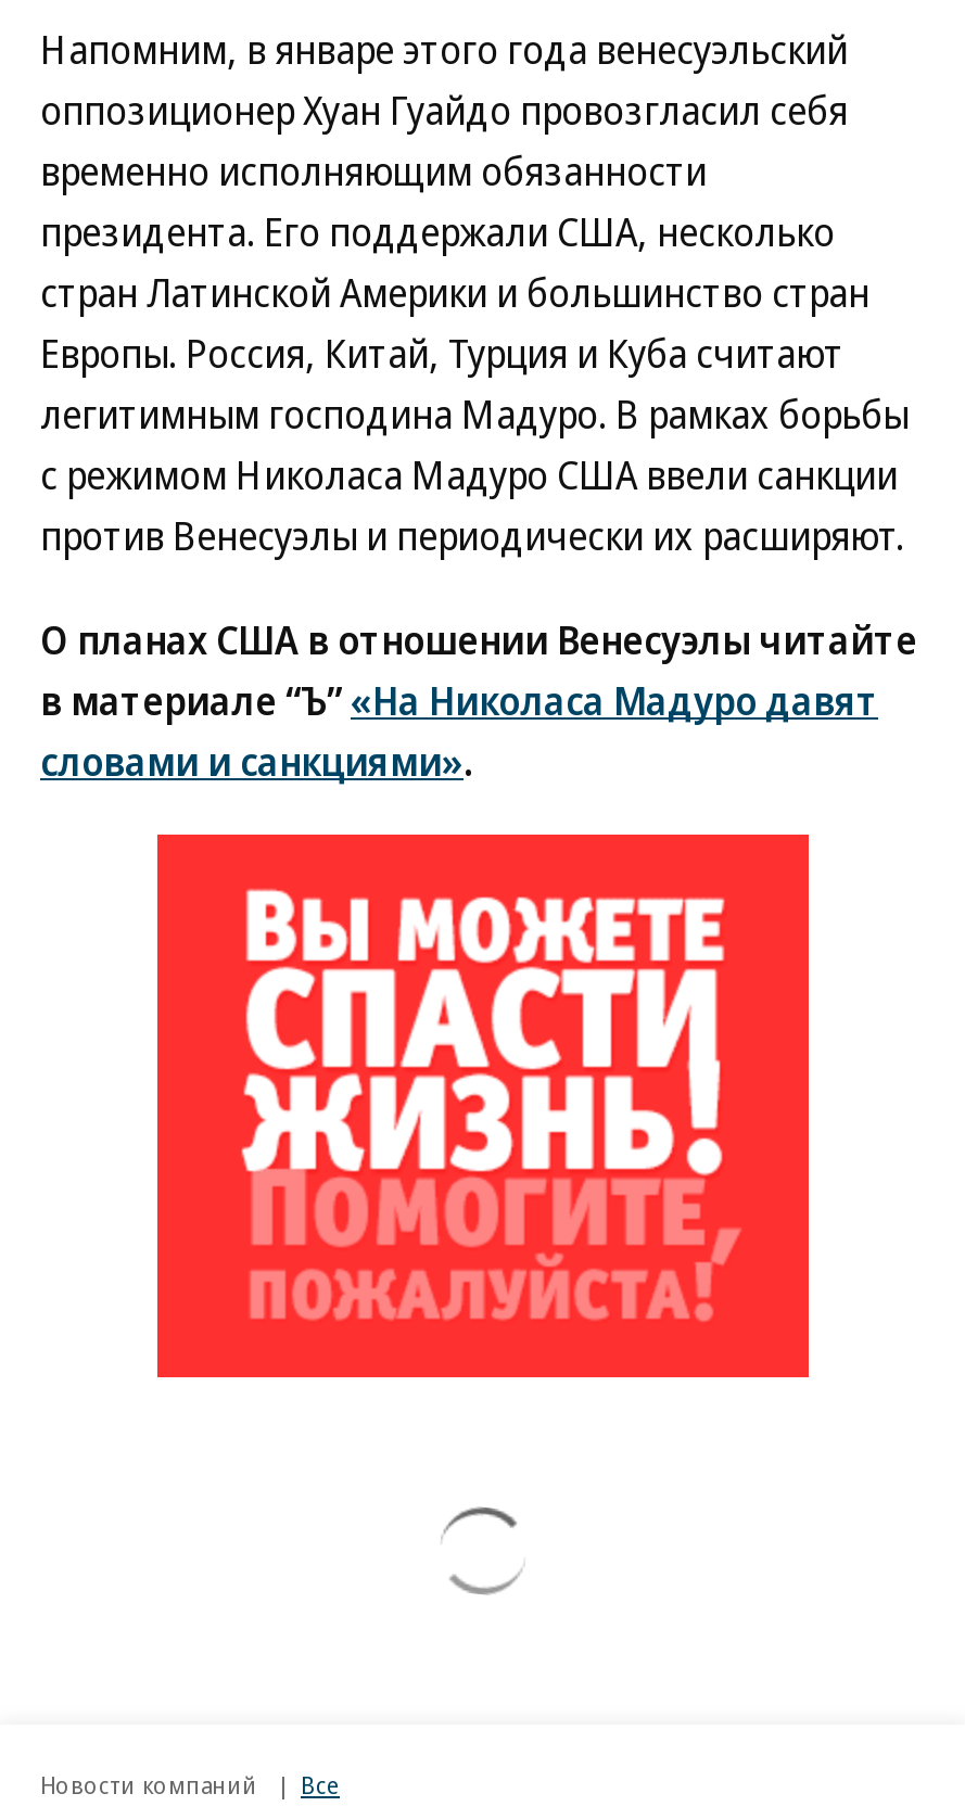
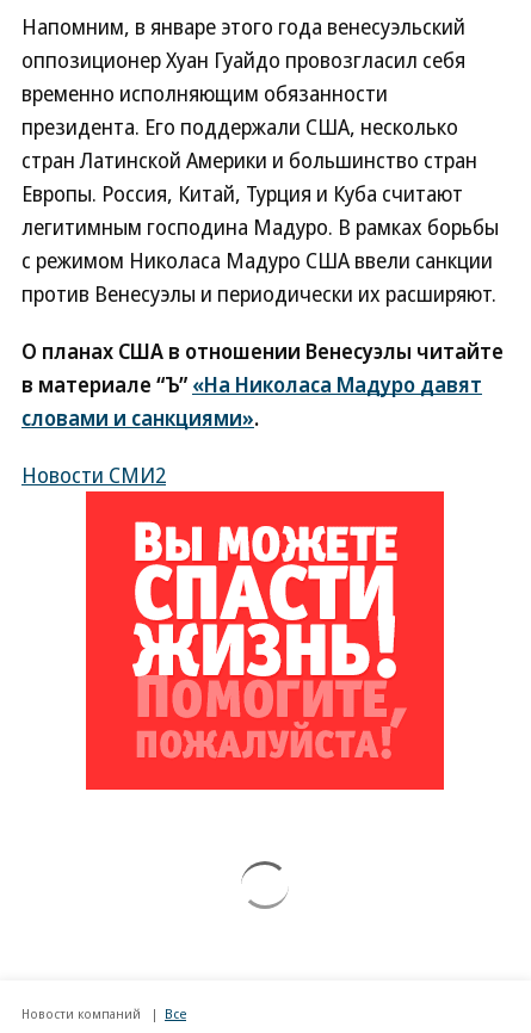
none -> [21,460,166,489] Новости СМИ2

